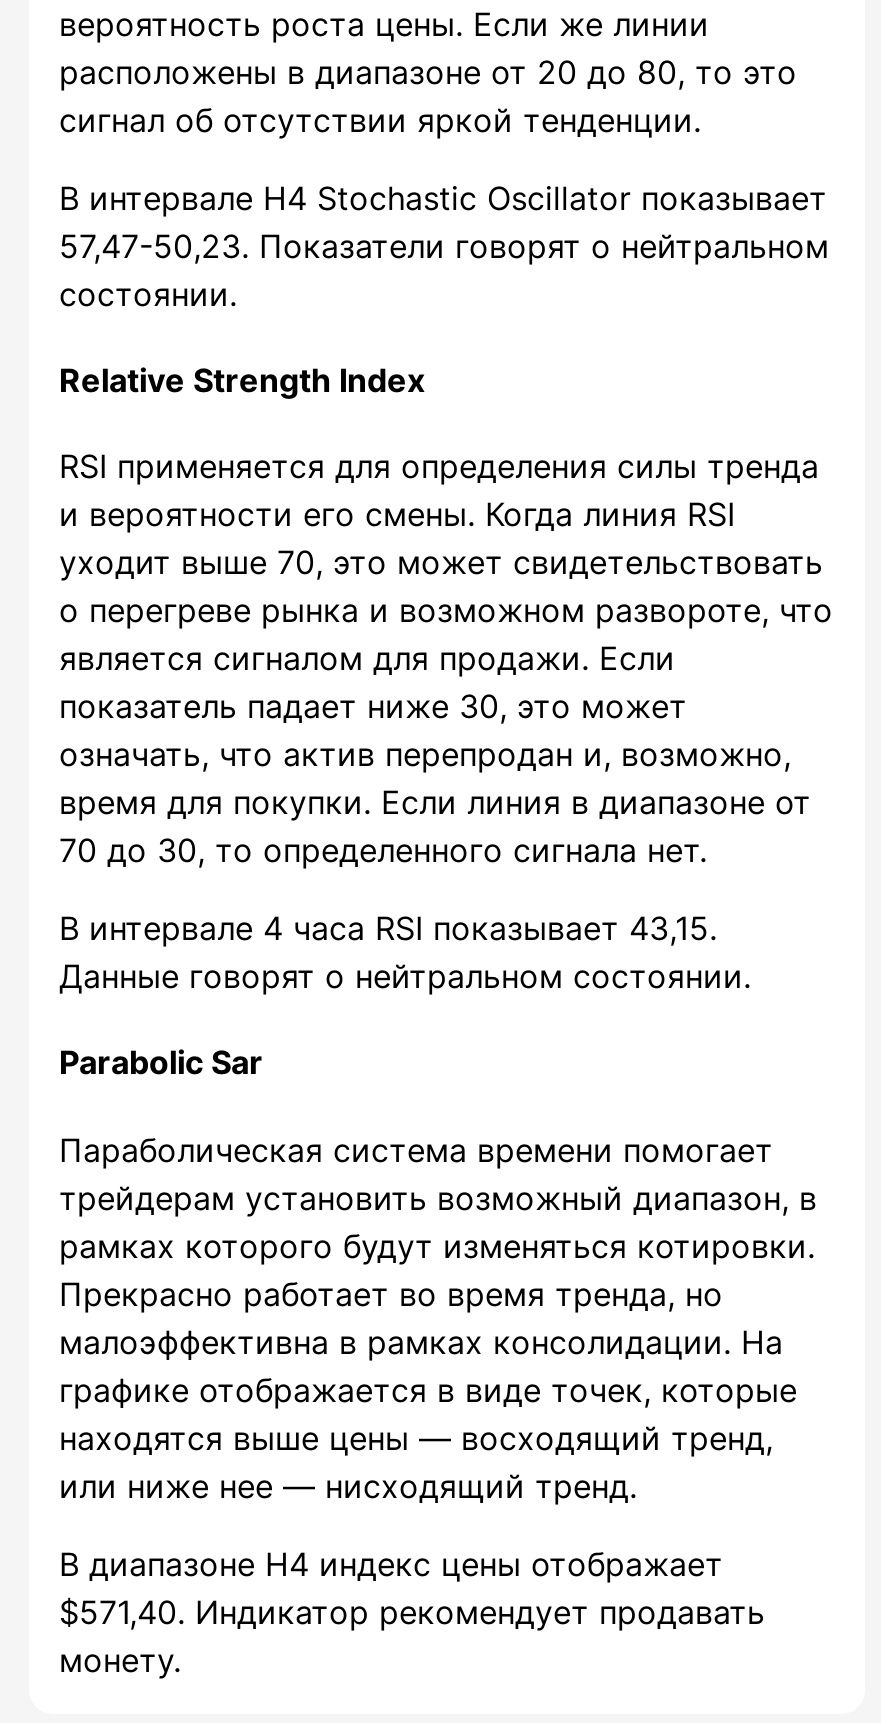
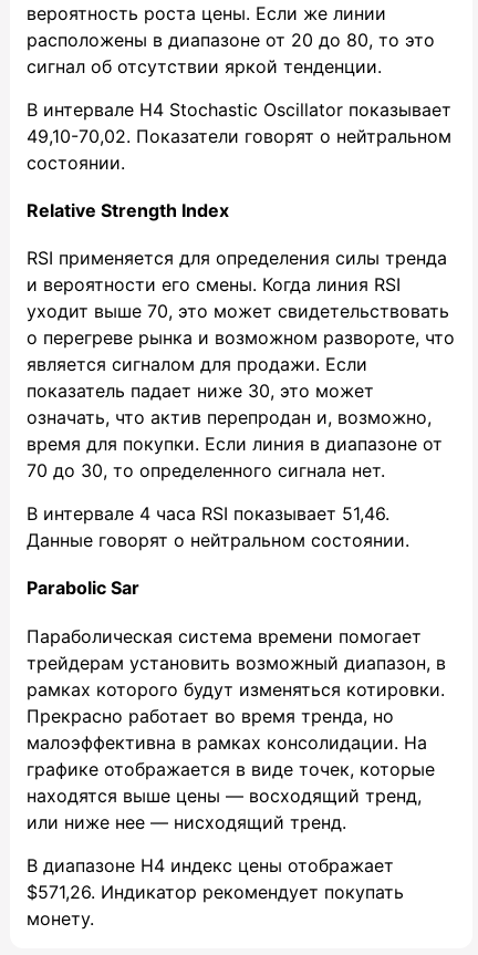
[59,225,829,265] 57,47-50,23. Показатели говорят о нейтральном -> [27,125,451,147] 49,10-70,02. Показатели говорят о нейтральном
[59,908,717,948] В интервале 4 часа RSI показывает 43,15. -> [27,503,389,525] В интервале 4 часа RSI показывает 51,46.
[59,1591,765,1631] $571,40. Индикатор рекомендует продавать -> [27,881,404,903] $571,26. Индикатор рекомендует покупать

